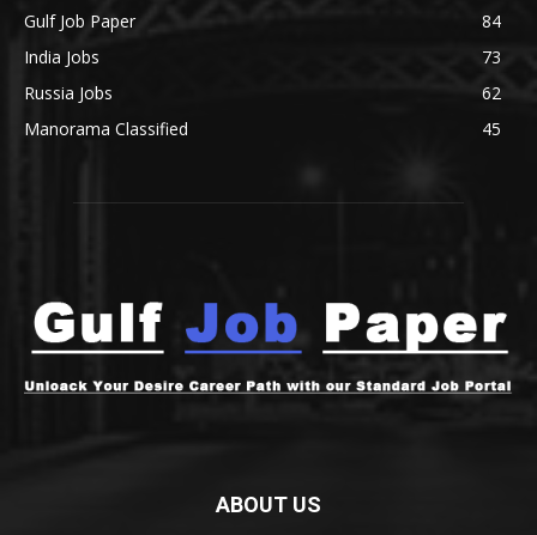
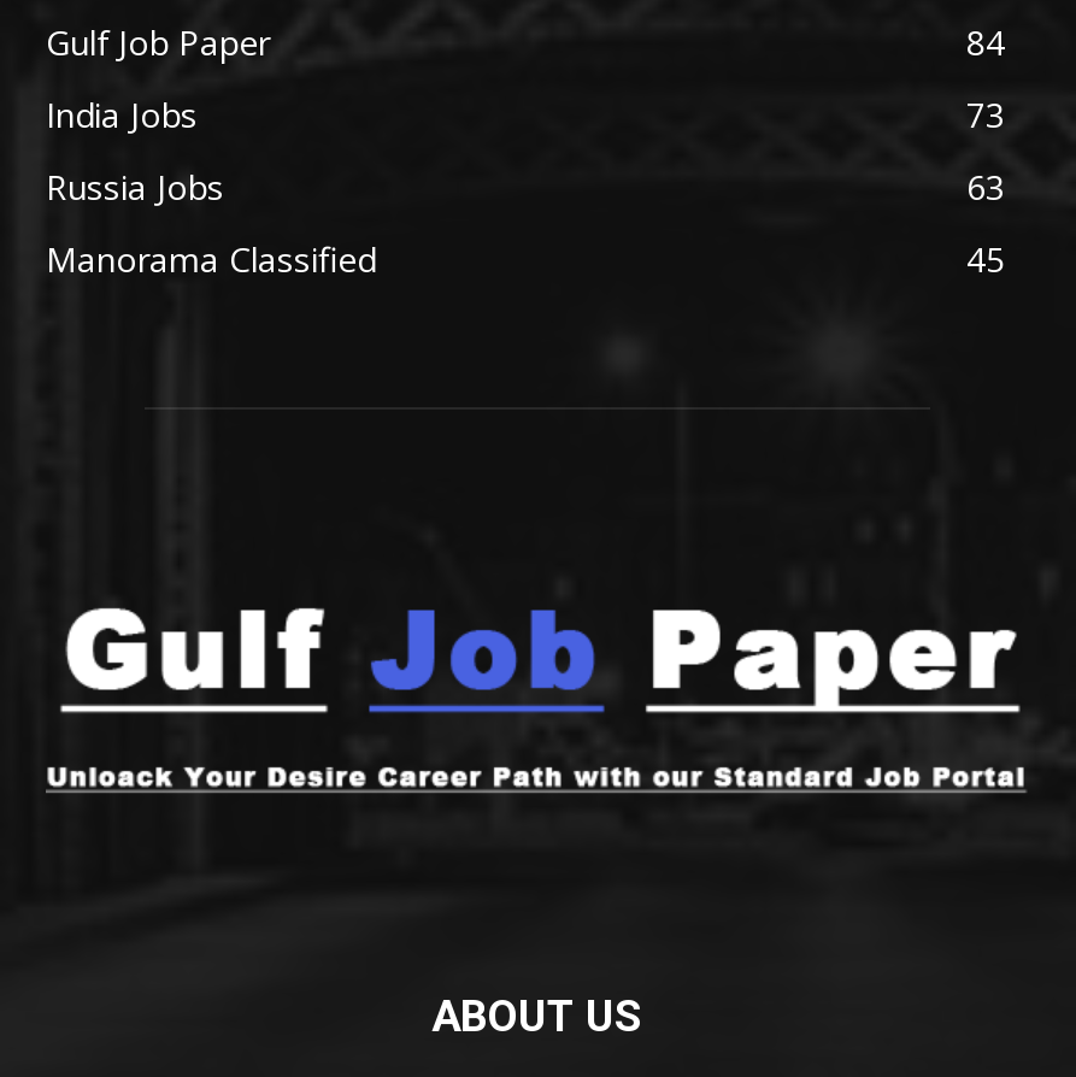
[482,82,501,105] 62 -> [966,165,1005,211] 63

